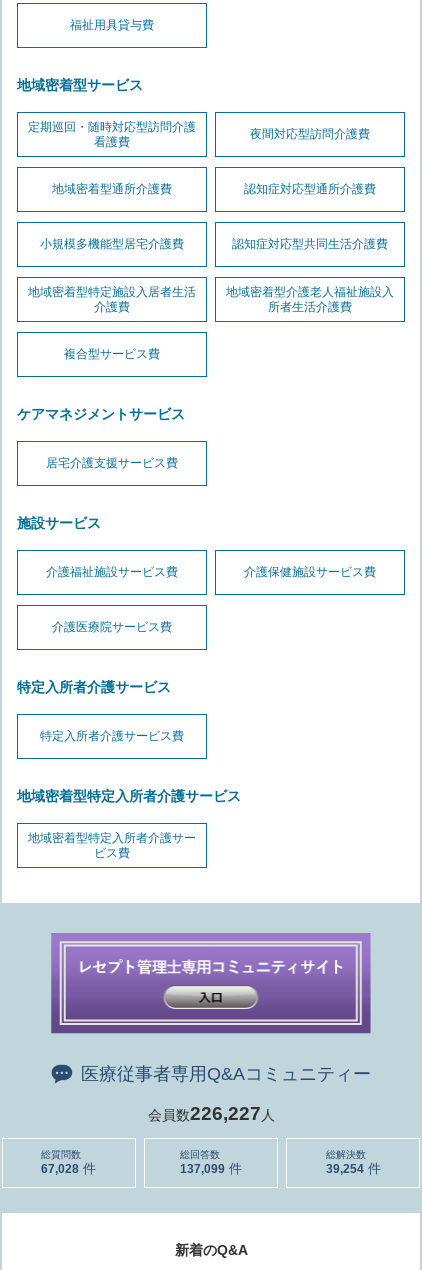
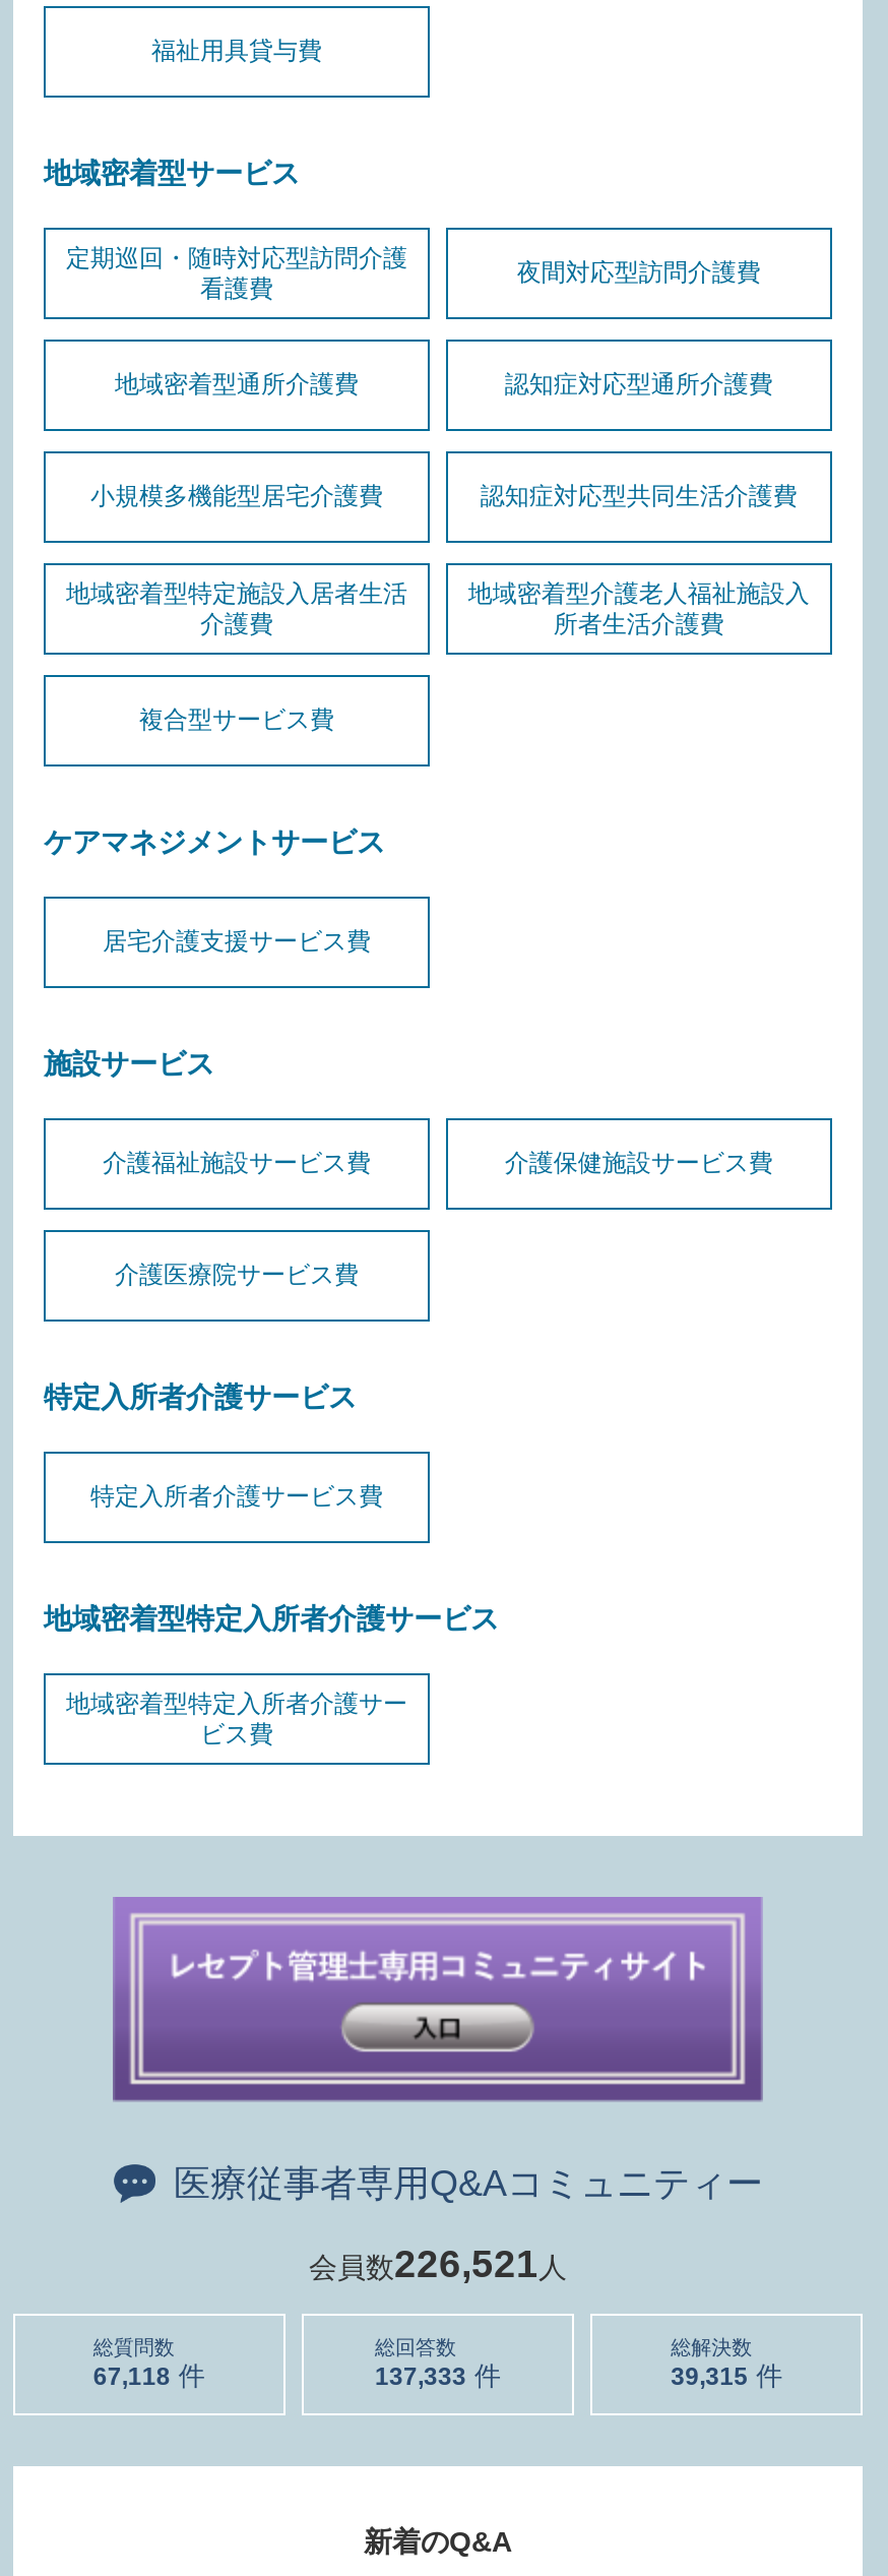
[147,1103,274,1124] 会員数226,227人 -> [309,2243,567,2285] 会員数226,521人
[41,1162,79,1176] 67,028 -> [93,2364,170,2392] 67,118
[180,1162,225,1176] 137,099 -> [375,2364,466,2392] 137,333
[326,1162,364,1176] 39,254 -> [671,2364,748,2392] 39,315

